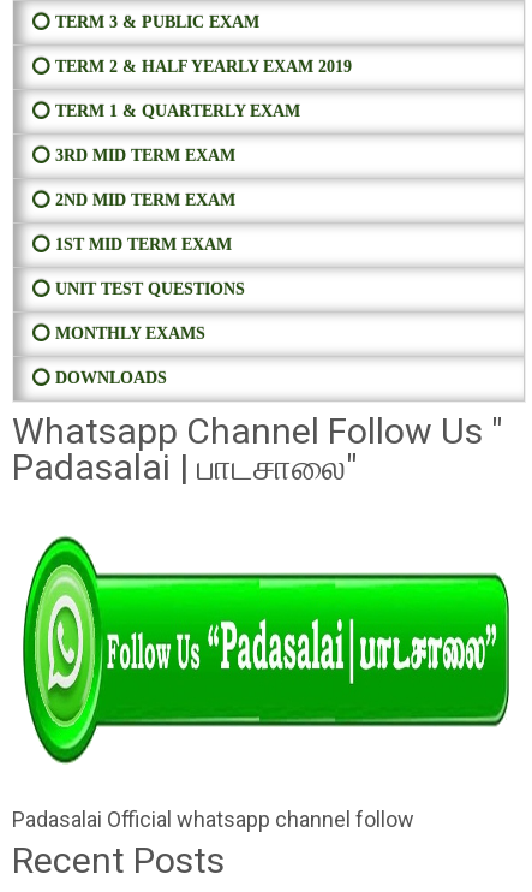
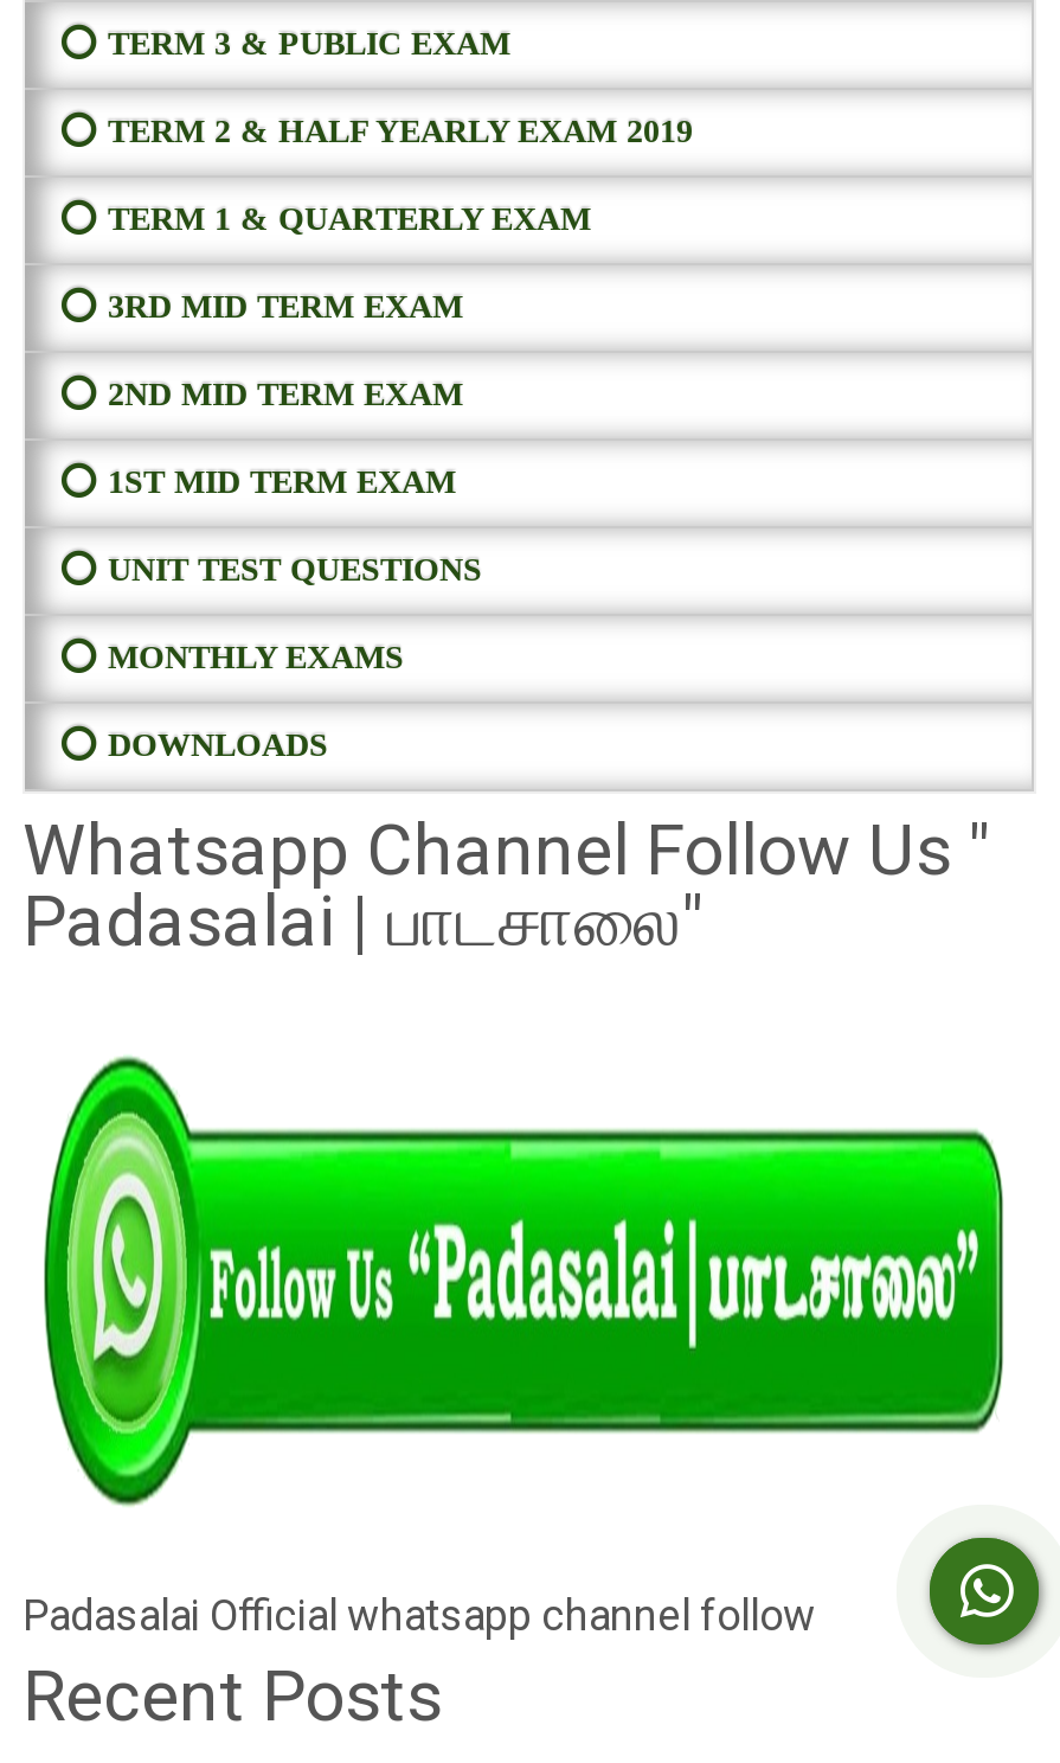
none -> [925,1533,1048,1654] [image]

